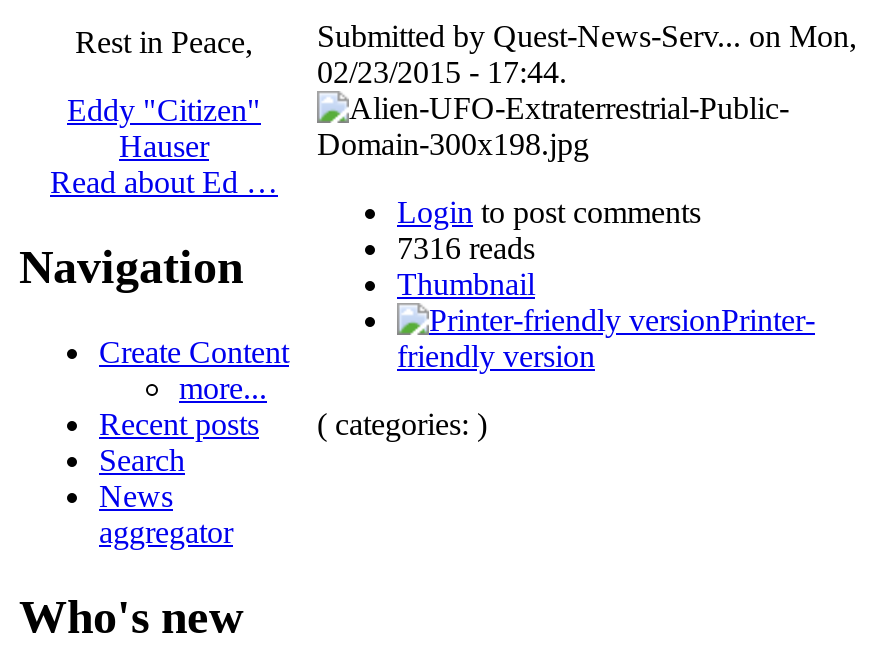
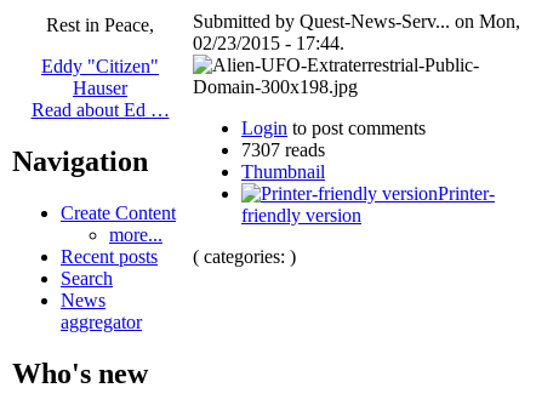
[397,231,535,265] 7316 reads -> [241,139,325,160] 7307 reads

